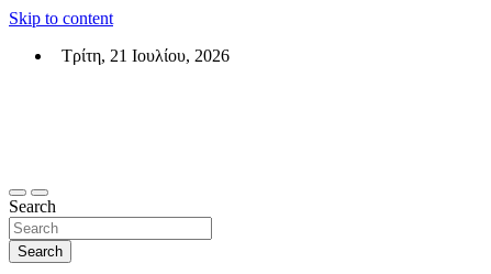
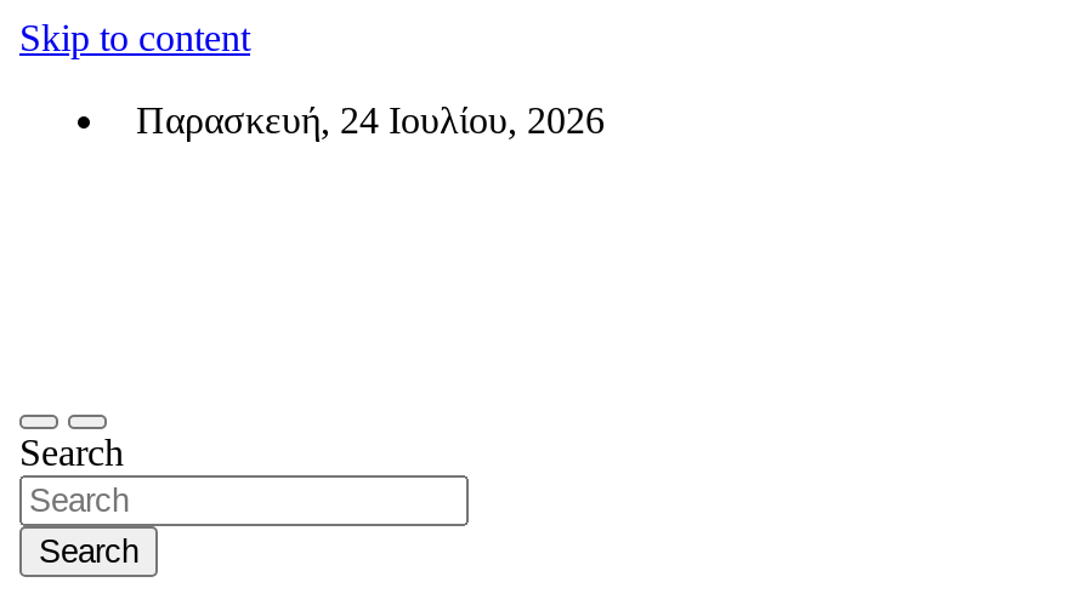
[53,46,230,65] Τρίτη, 21 Ιουλίου, 2026 -> [117,99,605,141] Παρασκευή, 24 Ιουλίου, 2026

